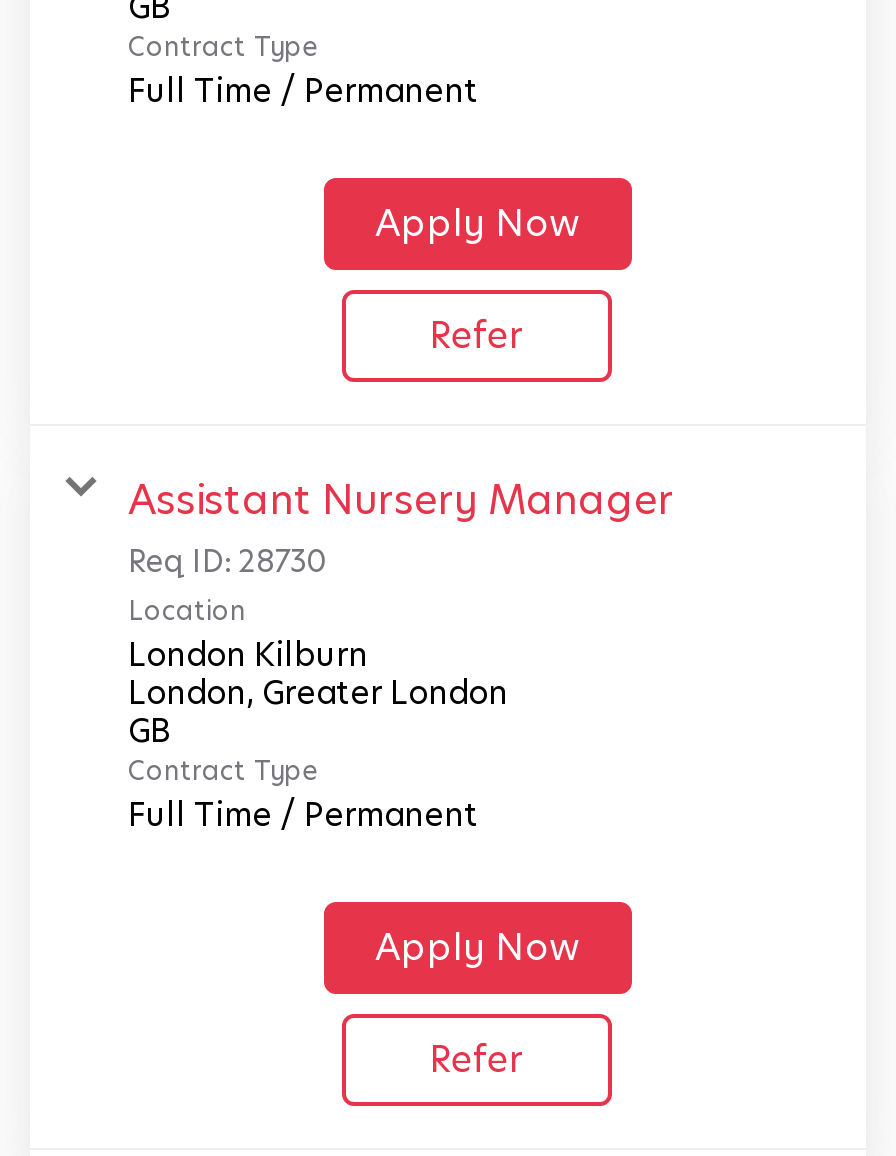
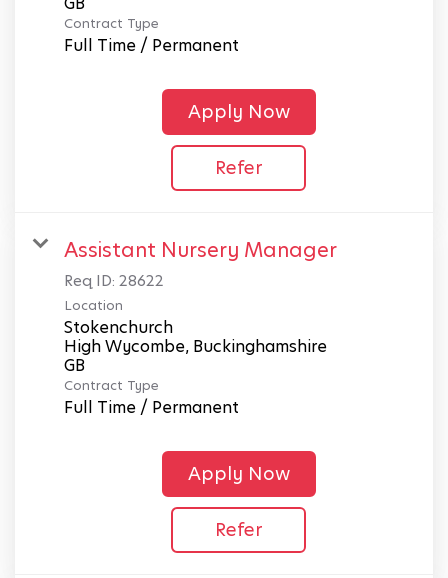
[128,539,326,581] Req ID: 28730 -> [64,270,164,291] Req ID: 28622
[128,631,508,715] London Kilburn | London, Greater London -> [64,316,331,358] Stokenchurch | High Wycombe, Buckinghamshire

